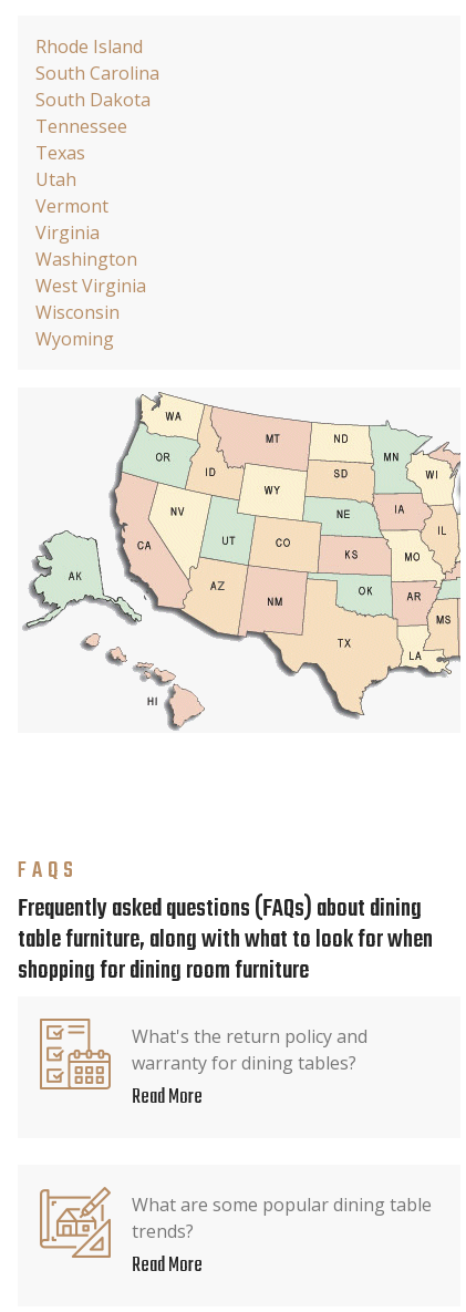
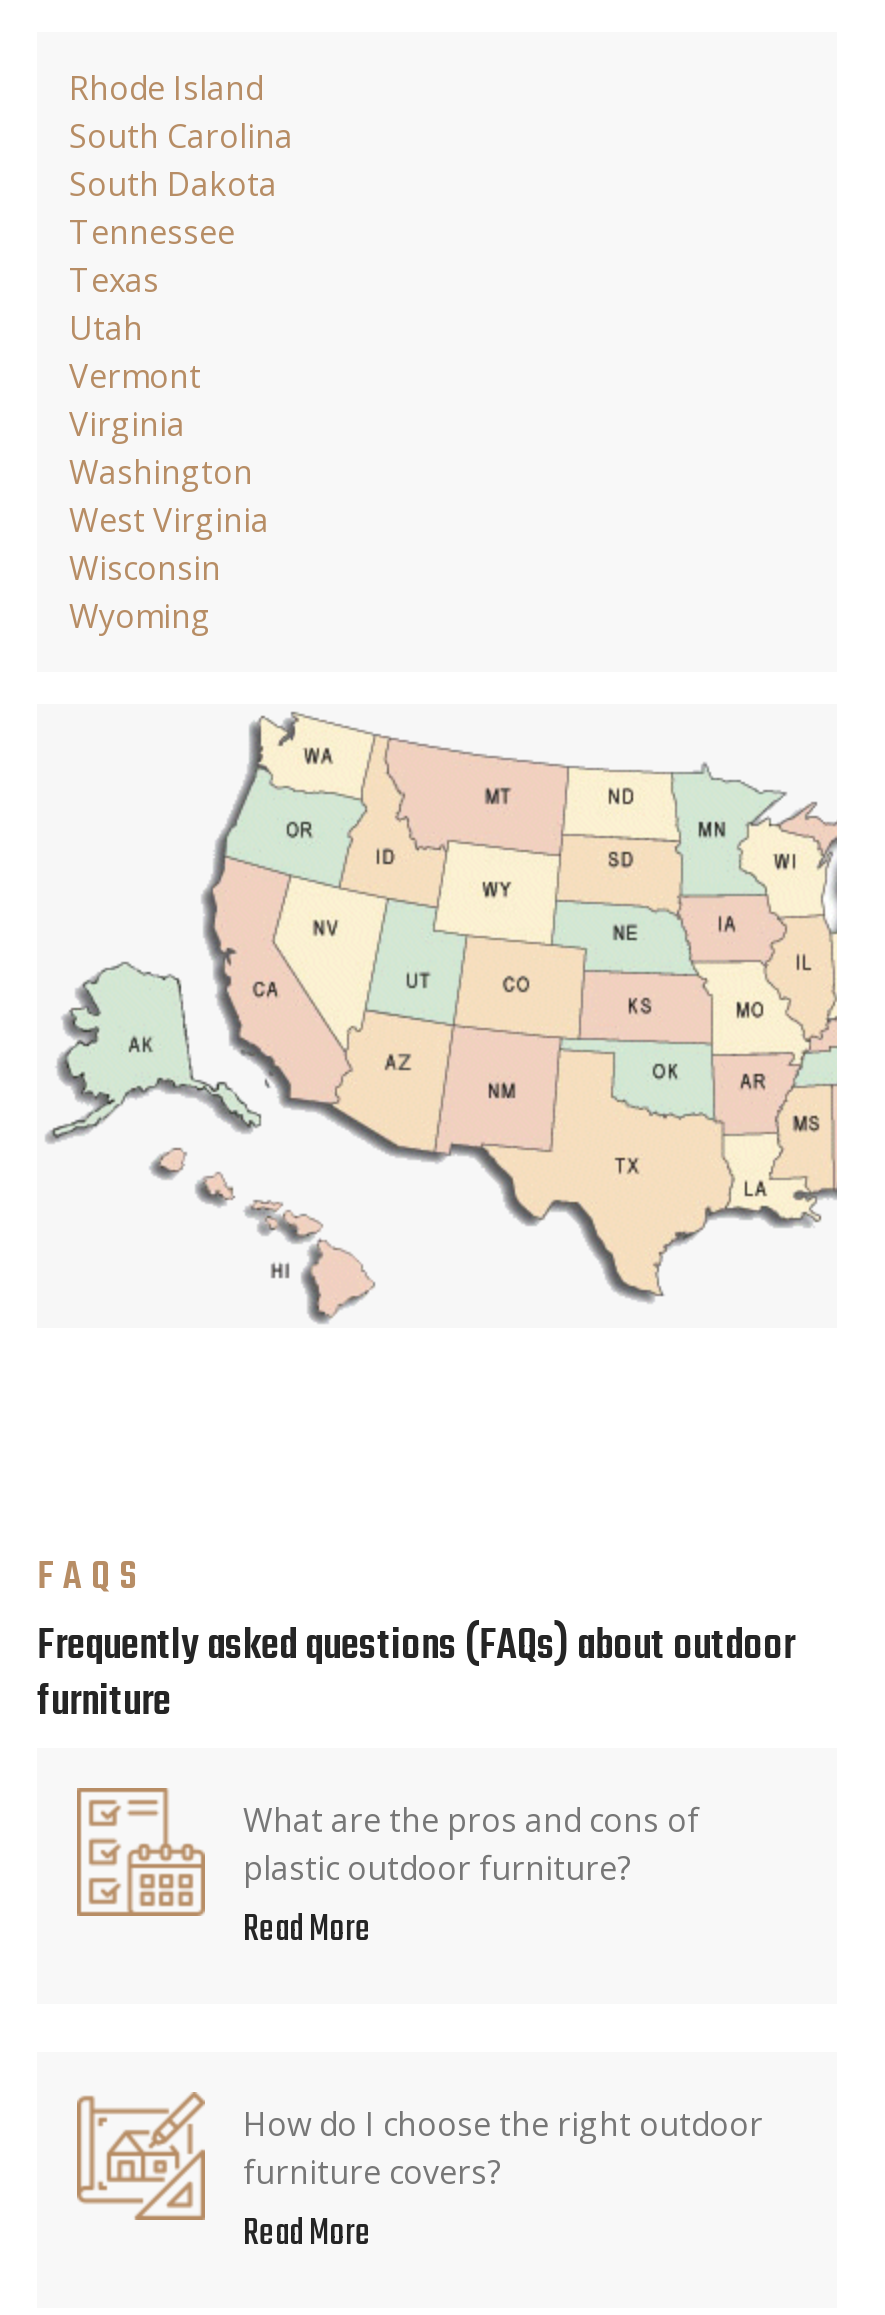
[18,891,433,990] Frequently asked questions (FAQs) about dining | table furniture, along with what to look for when | shopping for dining room furniture -> [37,1614,795,1736] Frequently asked questions (FAQs) about outdoor | furniture
[132,1024,367,1075] What's the return policy and | warranty for dining tables? -> [243,1798,699,1890] What are the pros and cons of | plastic outdoor furniture?
[132,1192,432,1243] What are some popular dining table | trends? -> [243,2102,763,2194] How do I choose the right outdoor | furniture covers?

